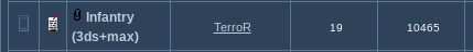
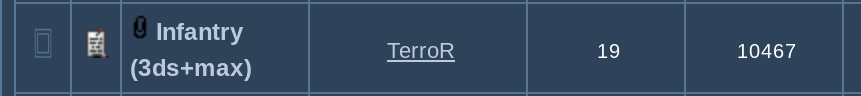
[400,22,443,34] 10465 -> [725,40,803,62] 10467

